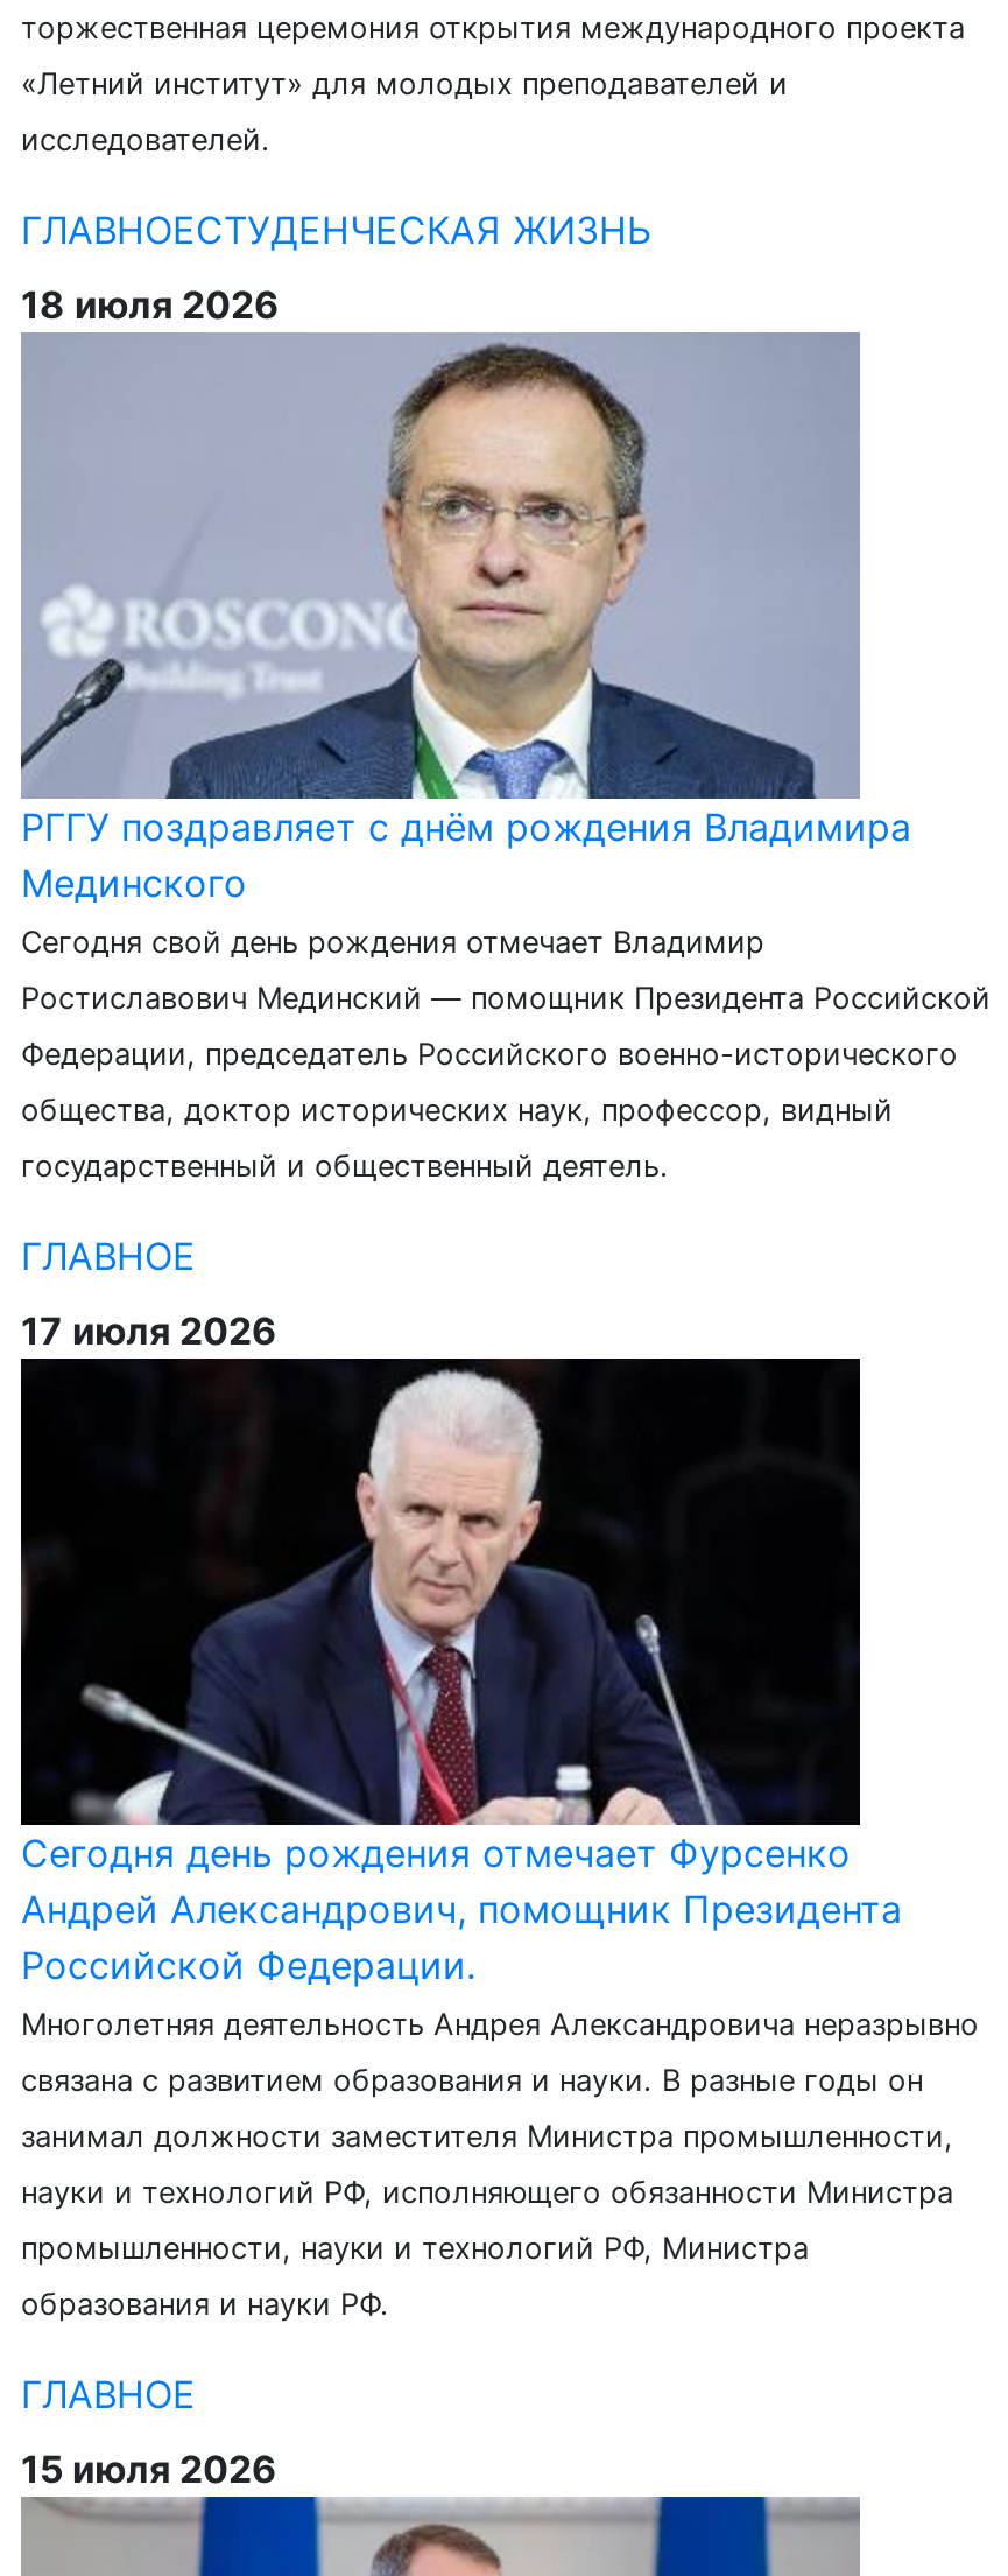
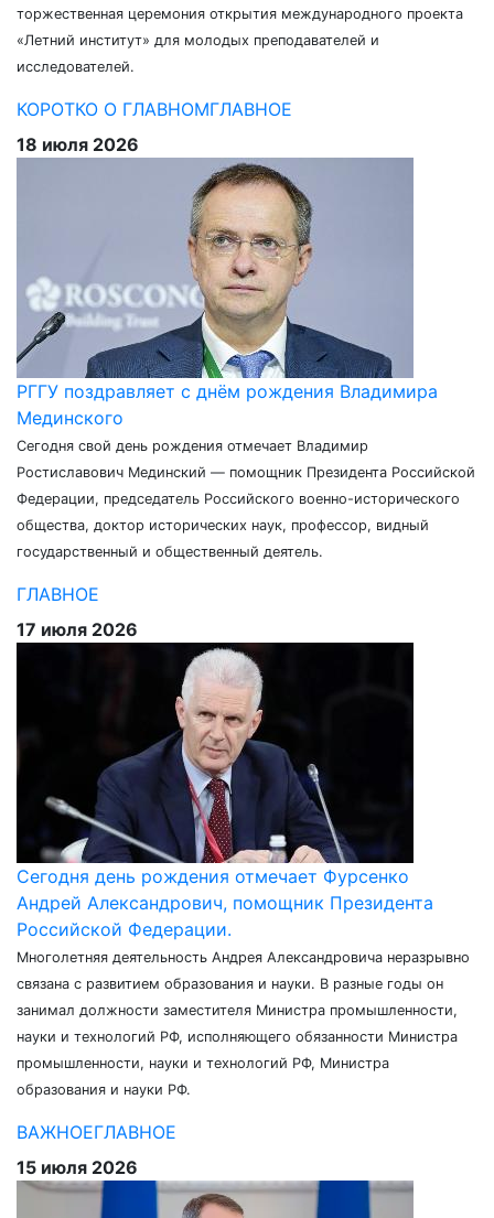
[21,206,650,253] ГЛАВНОЕСТУДЕНЧЕСКАЯ ЖИЗНЬ -> [17,98,292,120] КОРОТКО О ГЛАВНОМГЛАВНОЕ
[21,2371,196,2417] ГЛАВНОЕ -> [17,1121,176,1143] ВАЖНОЕГЛАВНОЕ

